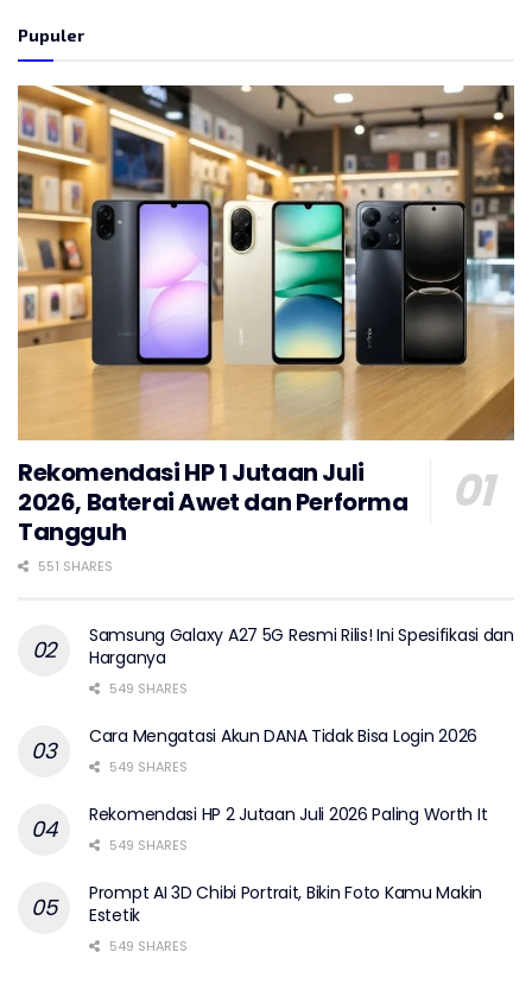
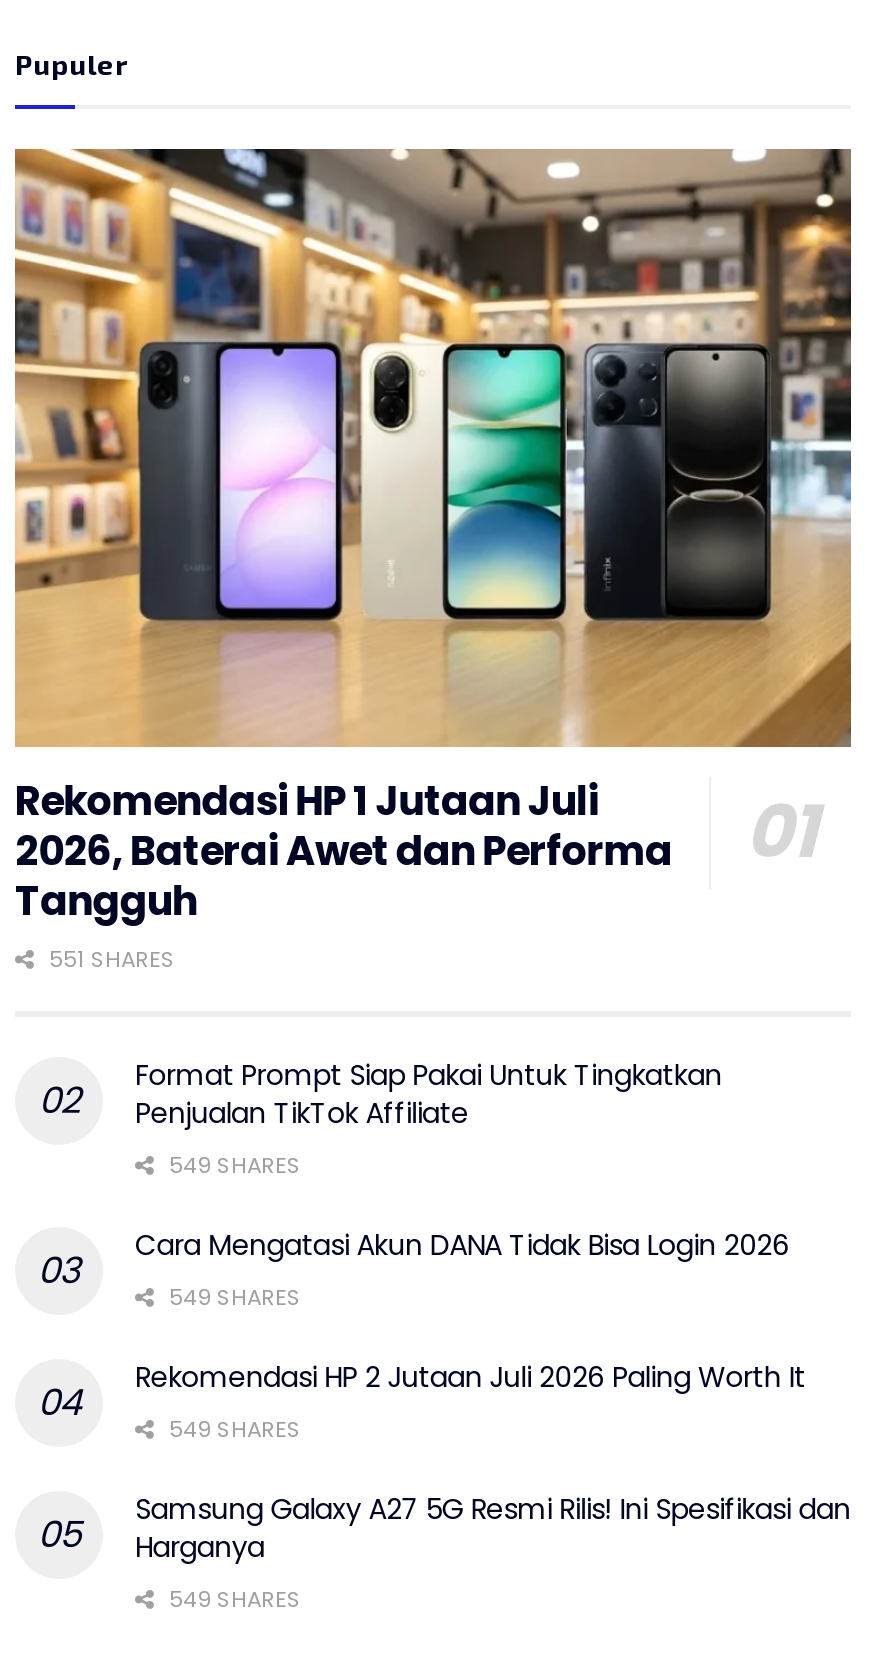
none -> [135,1055,722,1133] Format Prompt Siap Pakai Untuk Tingkatkan | Penjualan TikTok Affiliate
moved [89,623,514,669] -> [135,1489,851,1567]: Samsung Galaxy A27 5G Resmi Rilis! Ini Spesifikasi dan | Harganya
[89,881,482,927] Prompt AI 3D Chibi Portrait, Bikin Foto Kamu Makin | Estetik -> none

